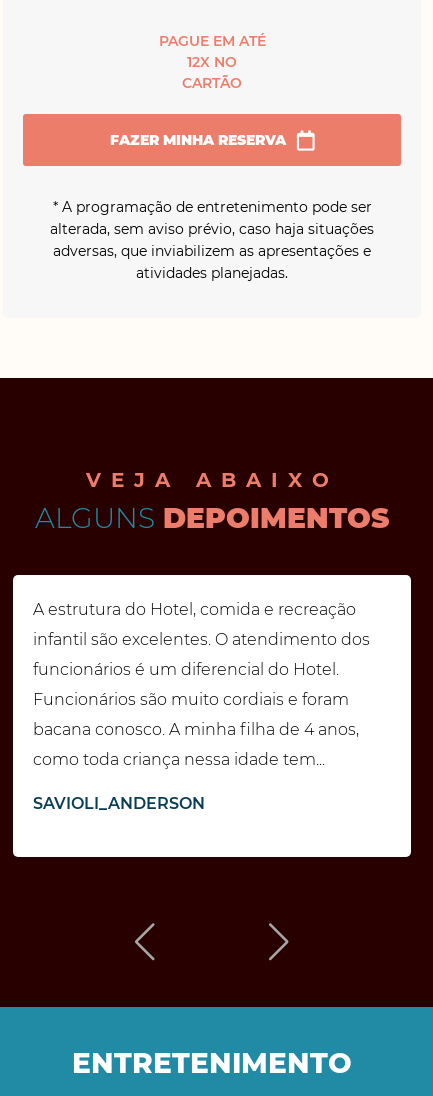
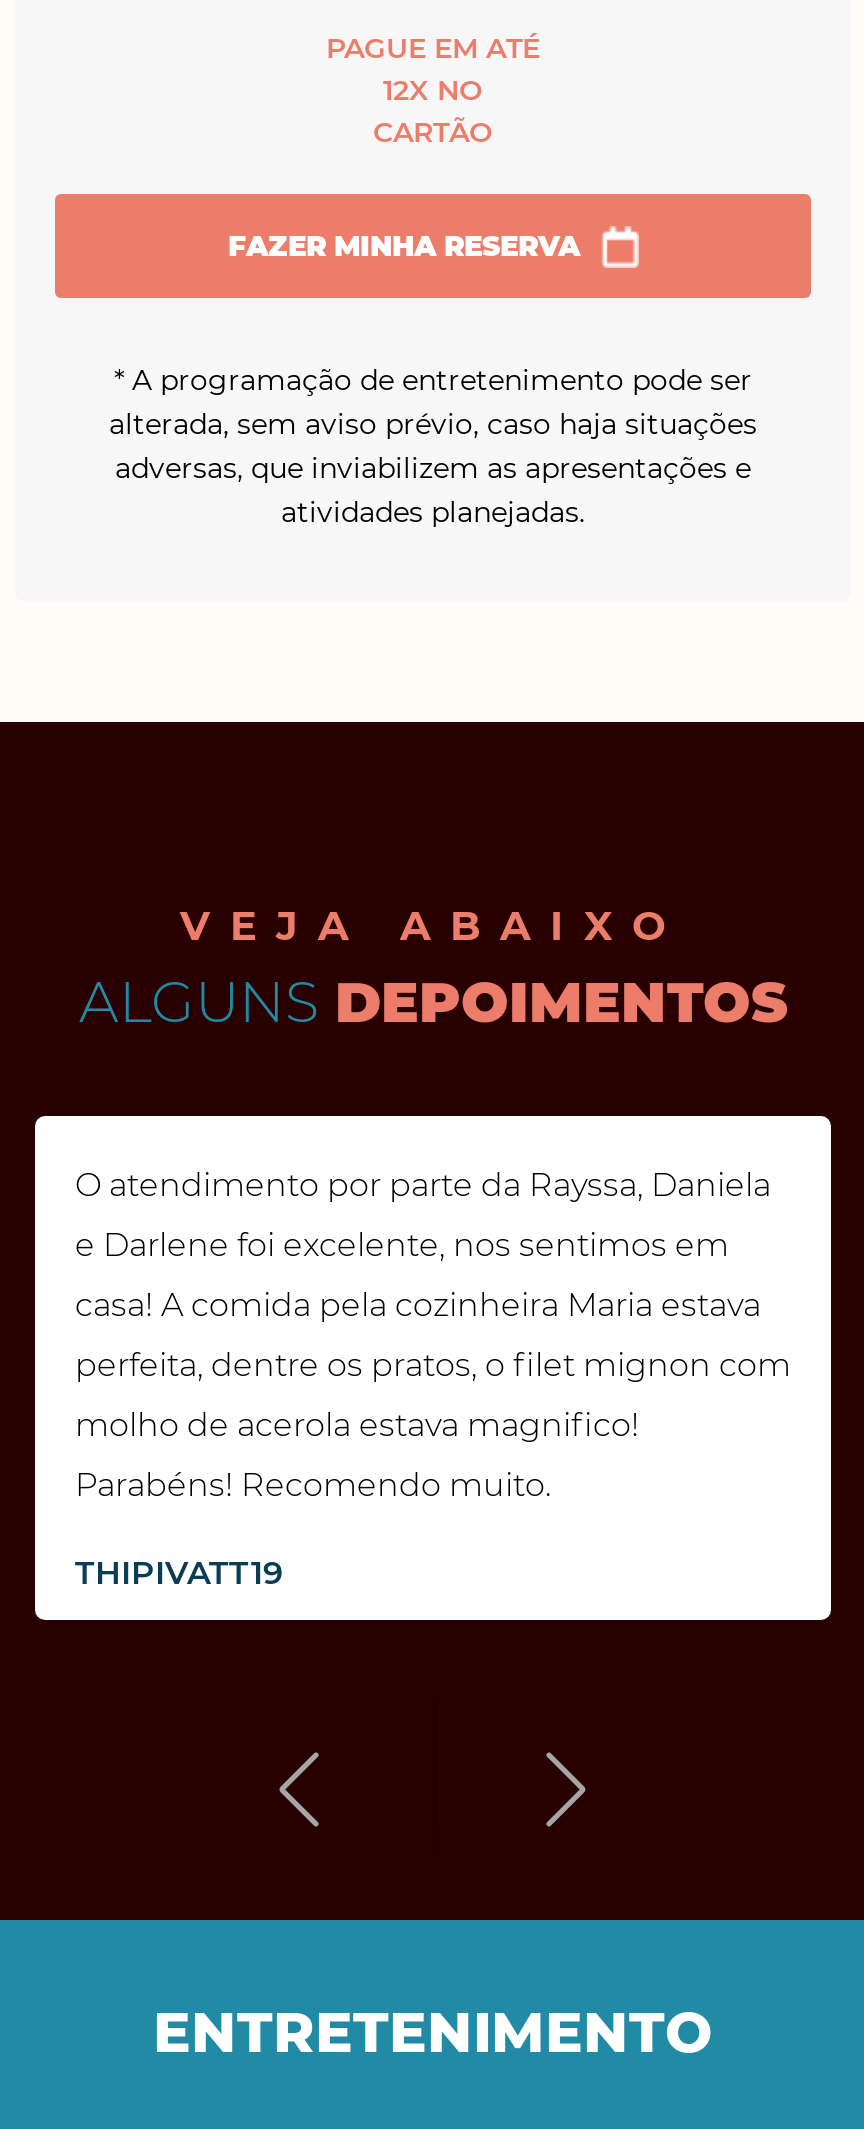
[33,600,356,619] A estrutura do Hotel, comida e recreação -> [75,1166,771,1204] O atendimento por parte da Rayssa, Daniela
[33,630,370,649] infantil são excelentes. O atendimento dos -> [75,1226,729,1264] e Darlene foi excelente, nos sentimos em
[33,660,339,679] funcionários é um diferencial do Hotel. -> [75,1286,761,1324] casa! A comida pela cozinheira Maria estava
[33,690,349,709] Funcionários são muito cordiais e foram -> [75,1346,791,1384] perfeita, dentre os pratos, o filet mignon com
[33,720,359,739] bacana conosco. A minha filha de 4 anos, -> [75,1406,639,1444] molho de acerola estava magnifico!
[33,750,325,769] como toda criança nessa idade tem... -> [75,1466,551,1504] Parabéns! Recomendo muito.
[33,794,205,813] SAVIOLI_ANDERSON -> [75,1554,283,1592] THIPIVATT19

